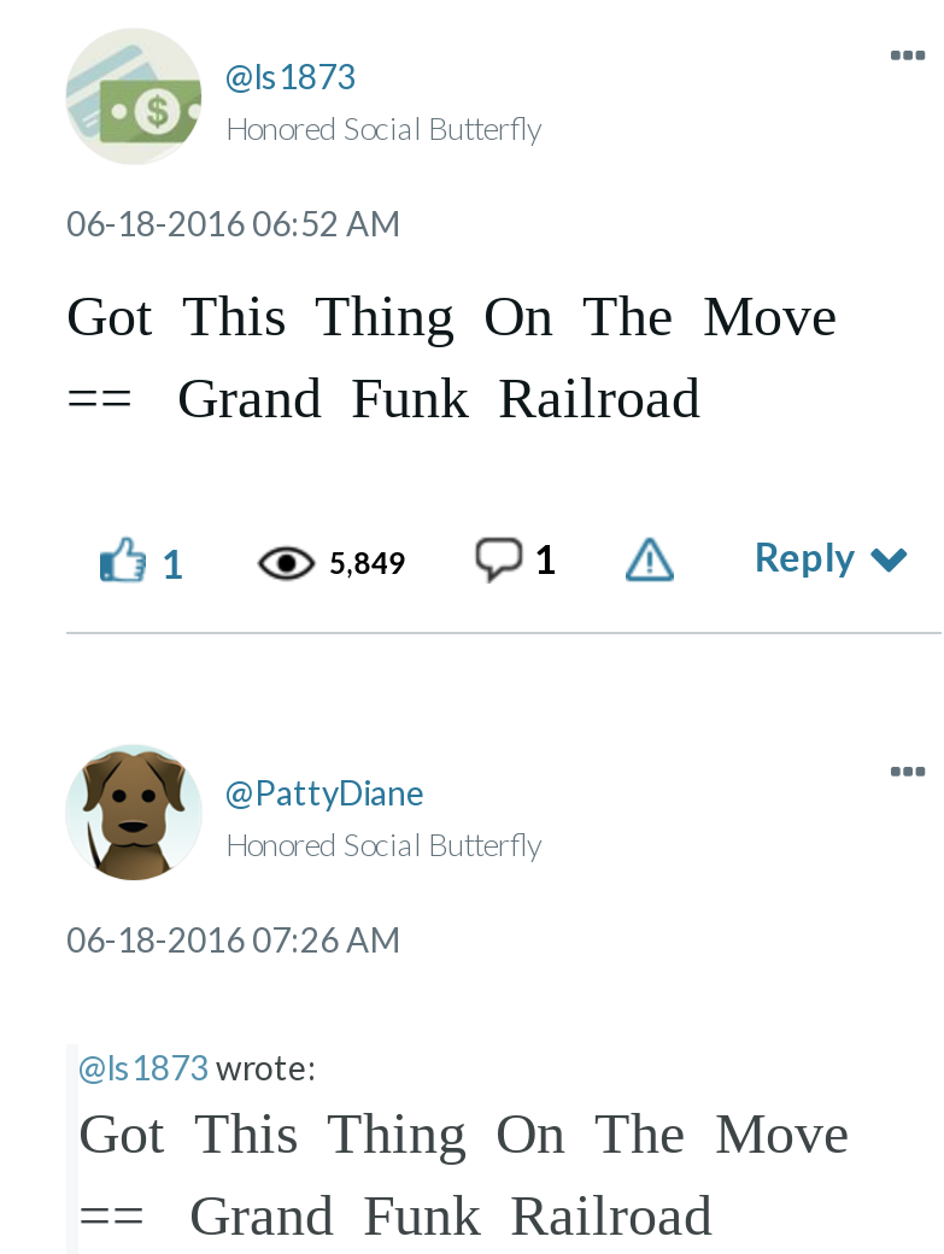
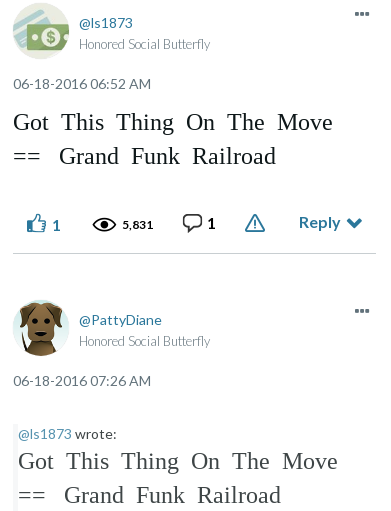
[330,544,404,580] 5,849 -> [122,217,153,232] 5,831

